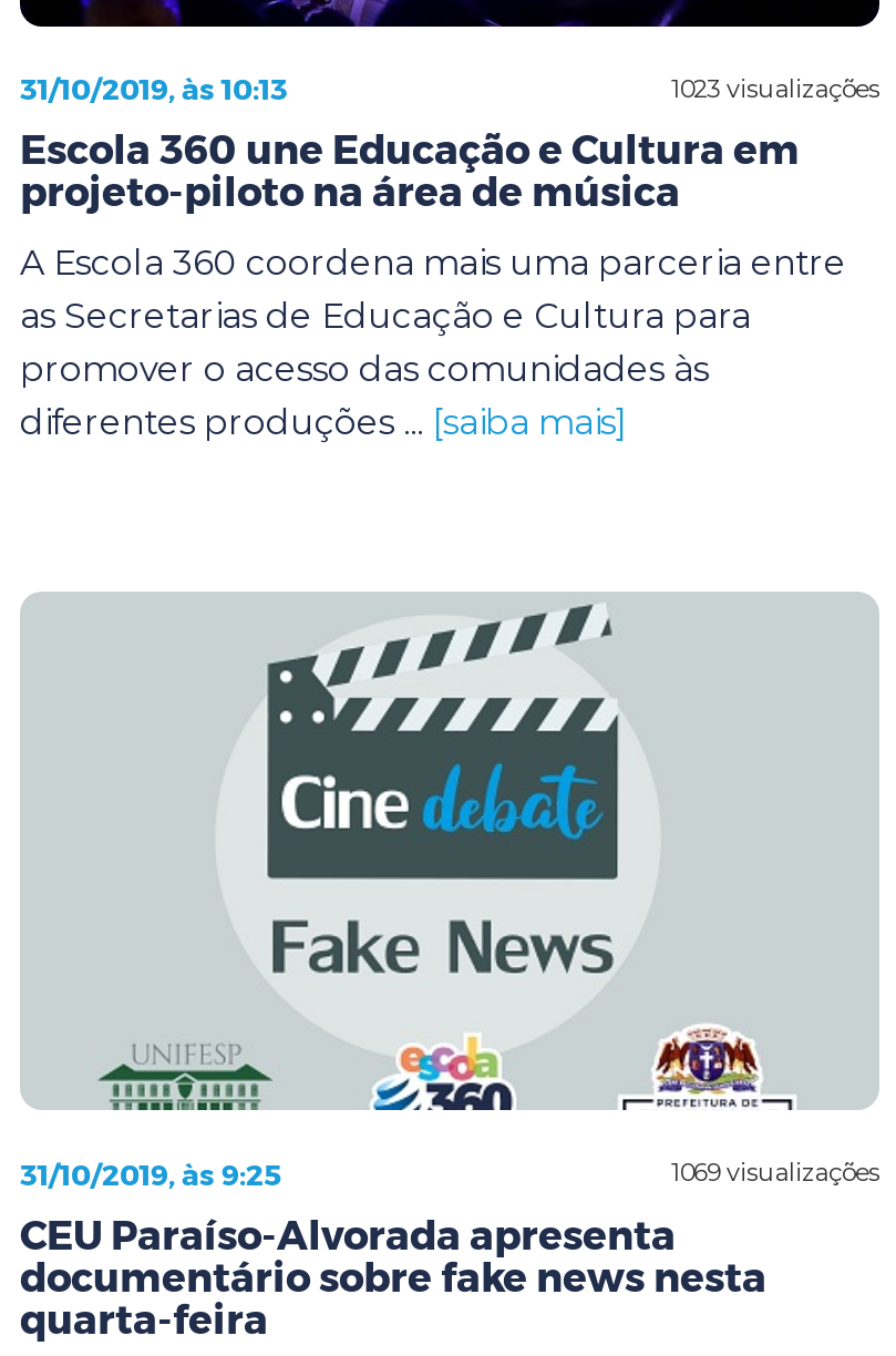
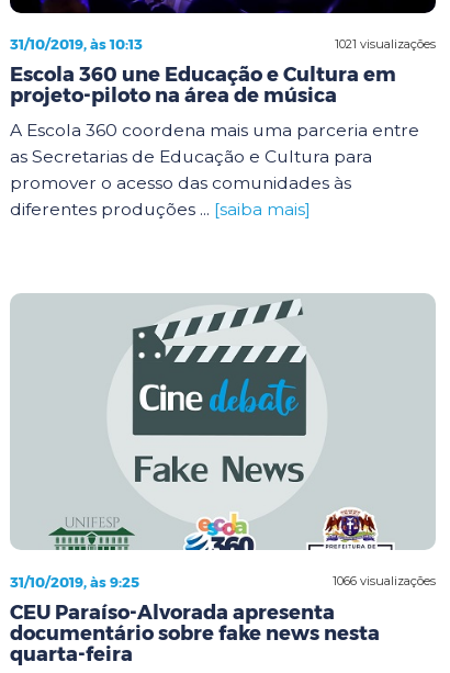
[671,72,879,103] 1023 visualizações -> [335,36,436,51] 1021 visualizações
[671,1157,879,1188] 1069 visualizações -> [333,573,436,588] 1066 visualizações

